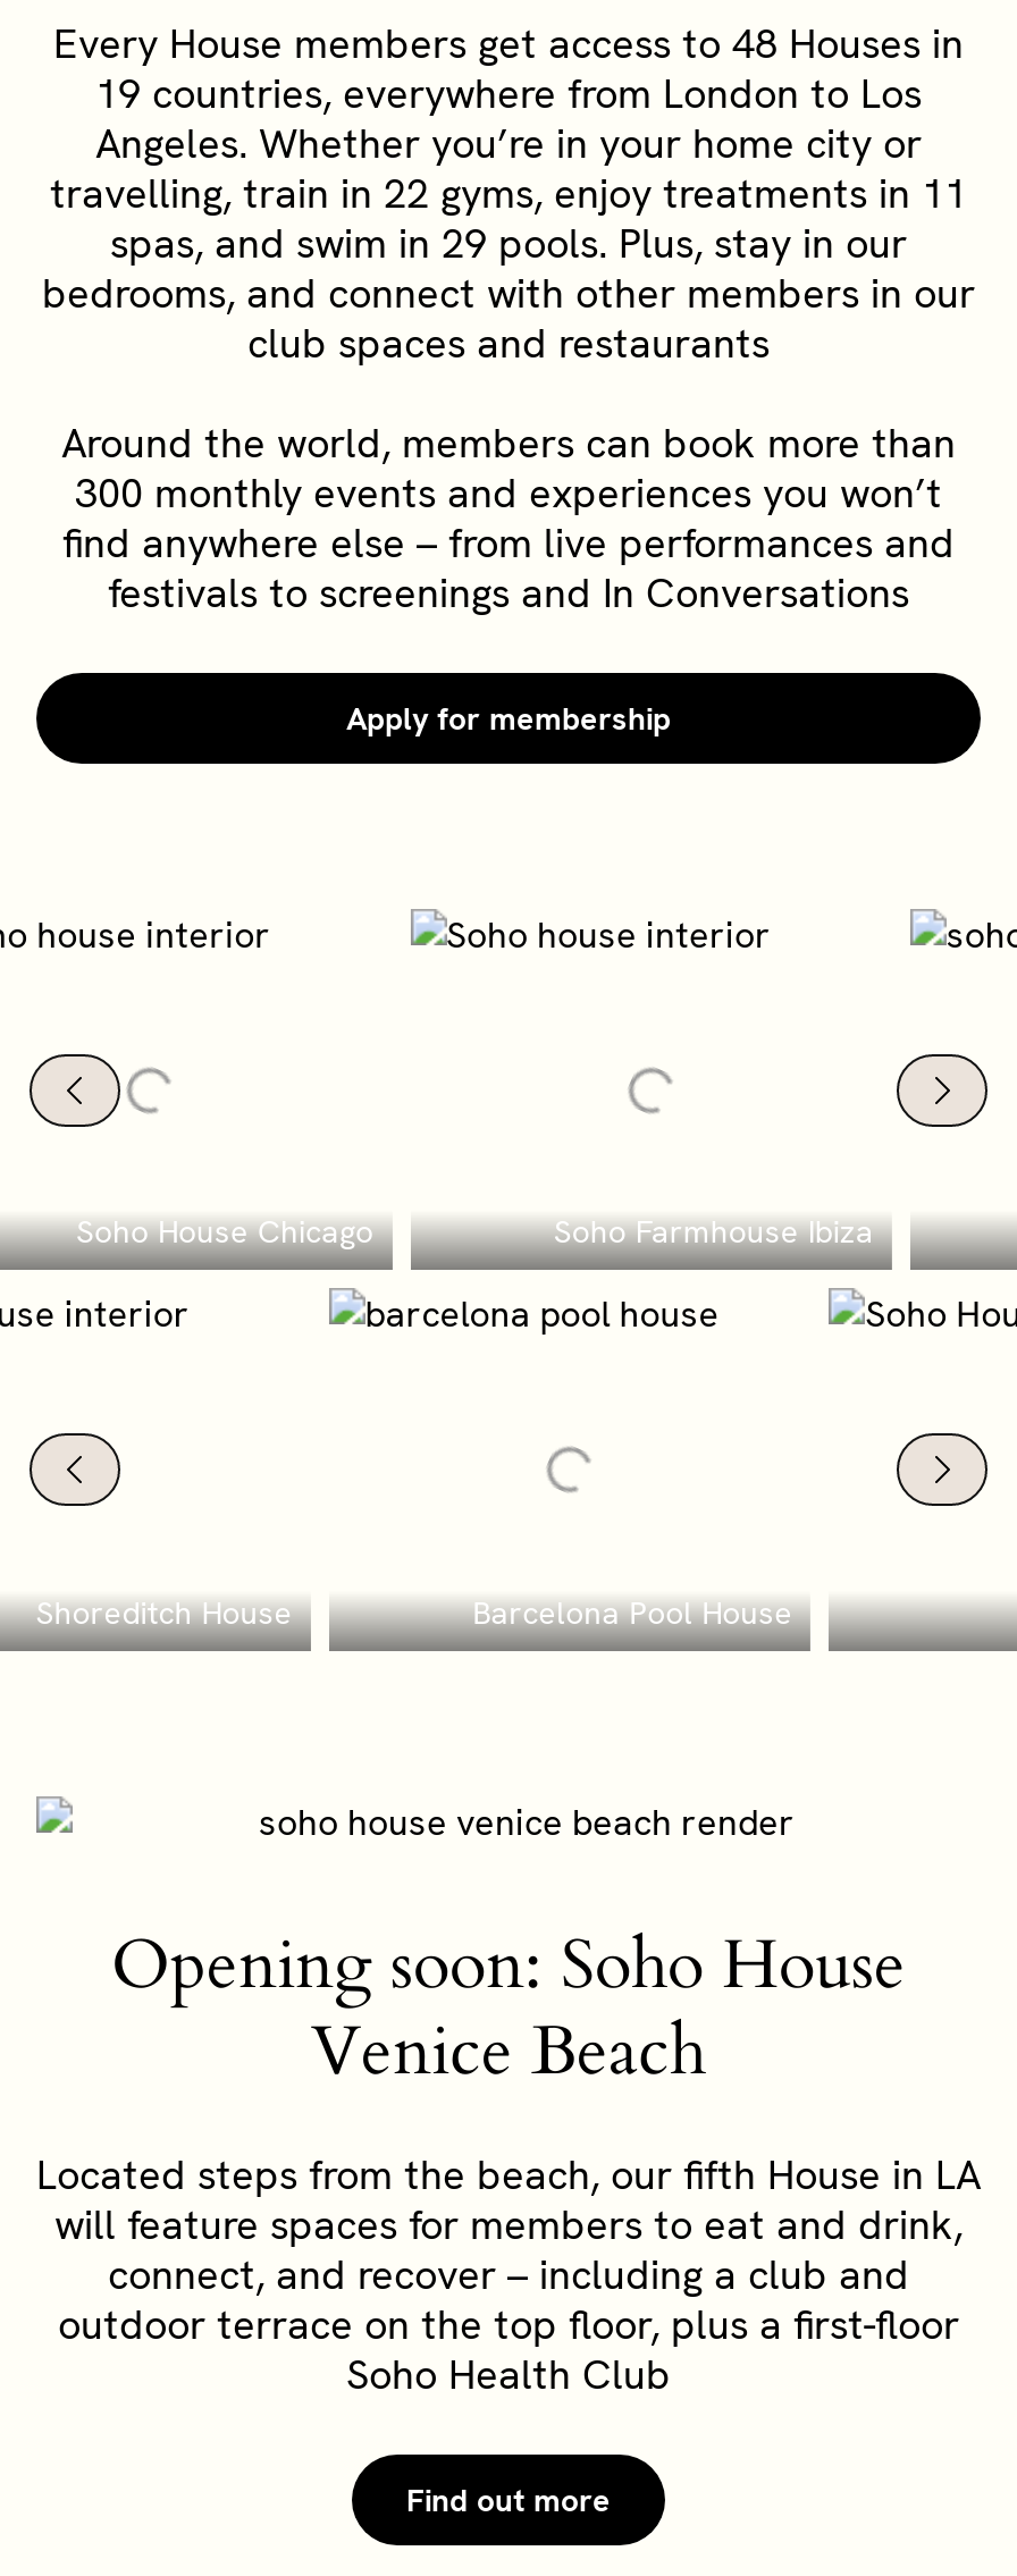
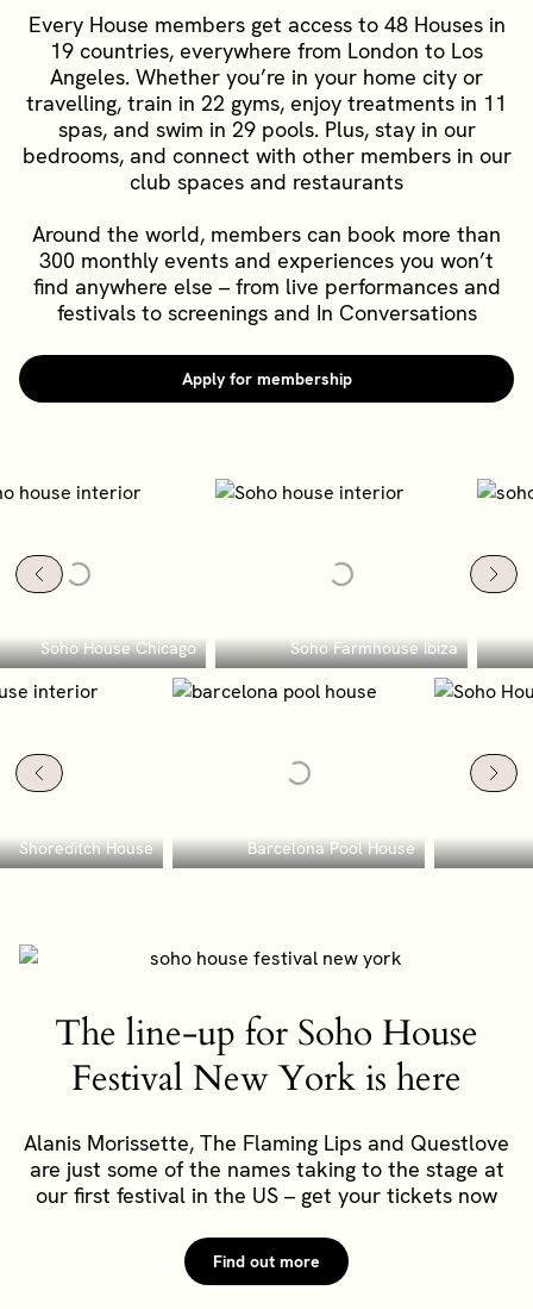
[111,1918,906,2097] Opening soon: Soho House | Venice Beach -> [55,1008,478,1102] The line-up for Soho House | Festival New York is here
[36,2147,981,2399] Located steps from the beach, our fifth House in LA | will feature spaces for members to eat and drink, | connect, and recover – including a club and | outdoor terrace on the top floor, plus a first-floor | Soho Health Club -> [24,1129,509,1208] Alanis Morissette, The Flaming Lips and Questlove | are just some of the names taking to the stage at | our first festival in the US – get your tickets now

